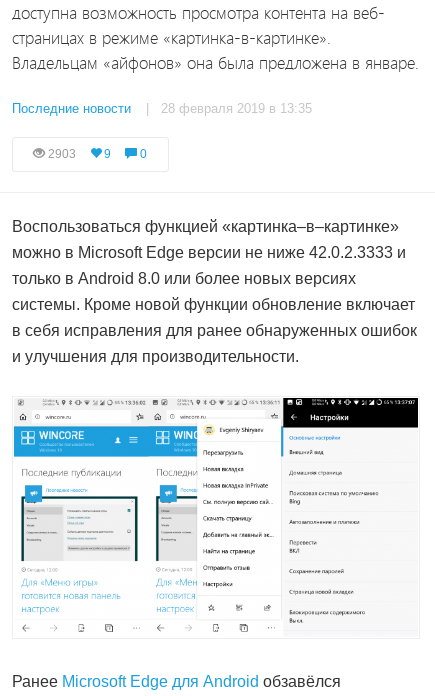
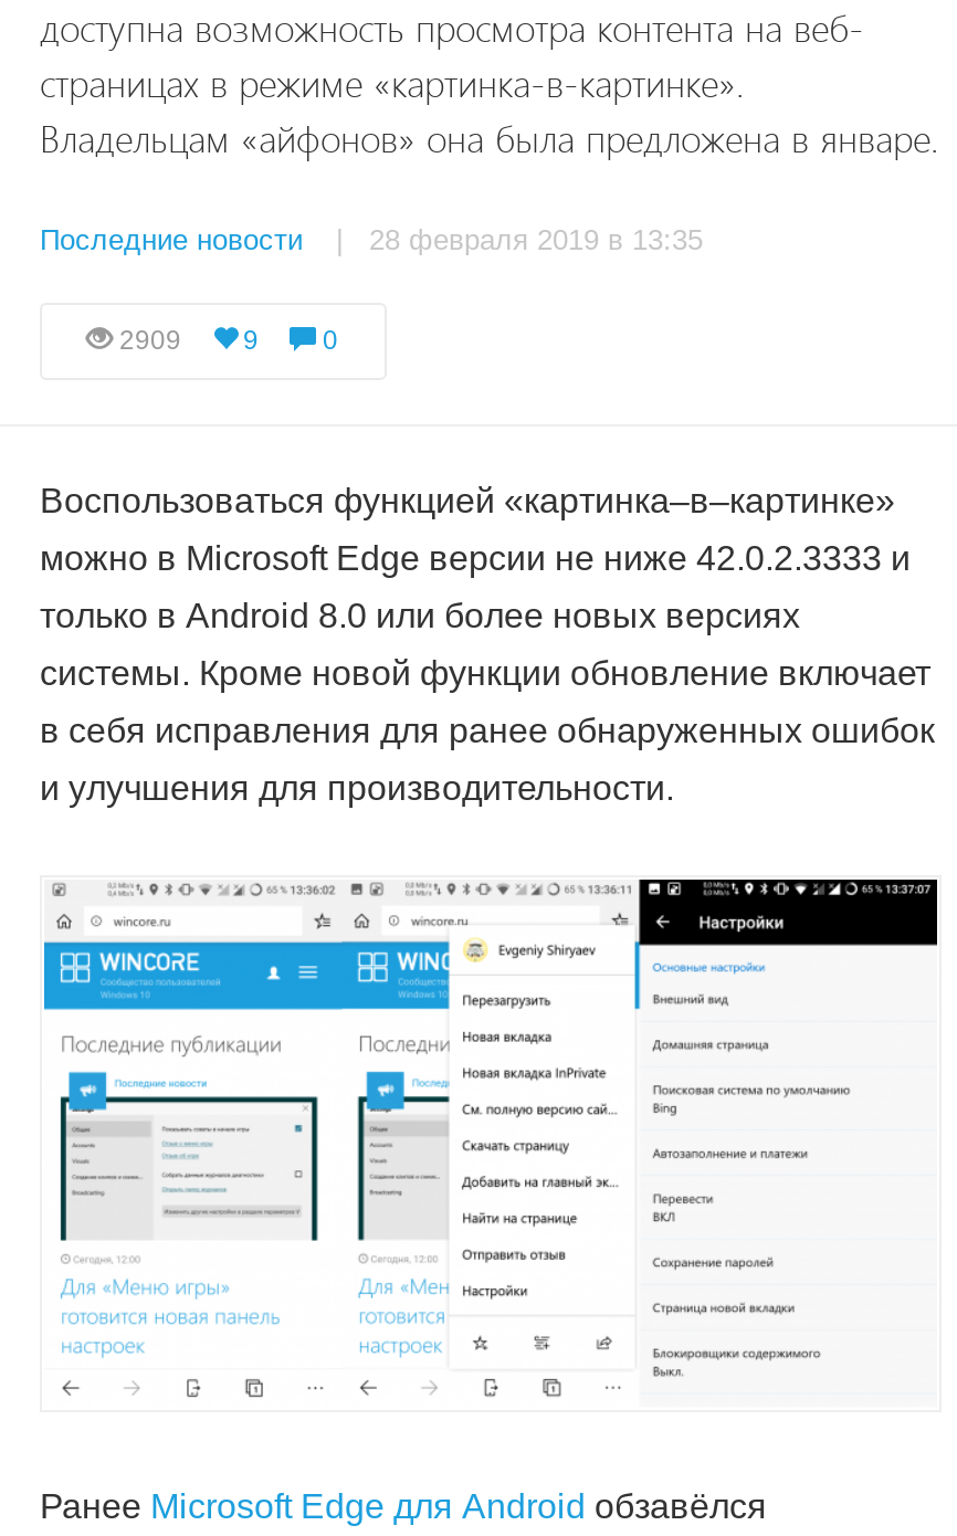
[45,147,147,161] 2903 9 0 -> [113,325,338,356] 2909 9 0

